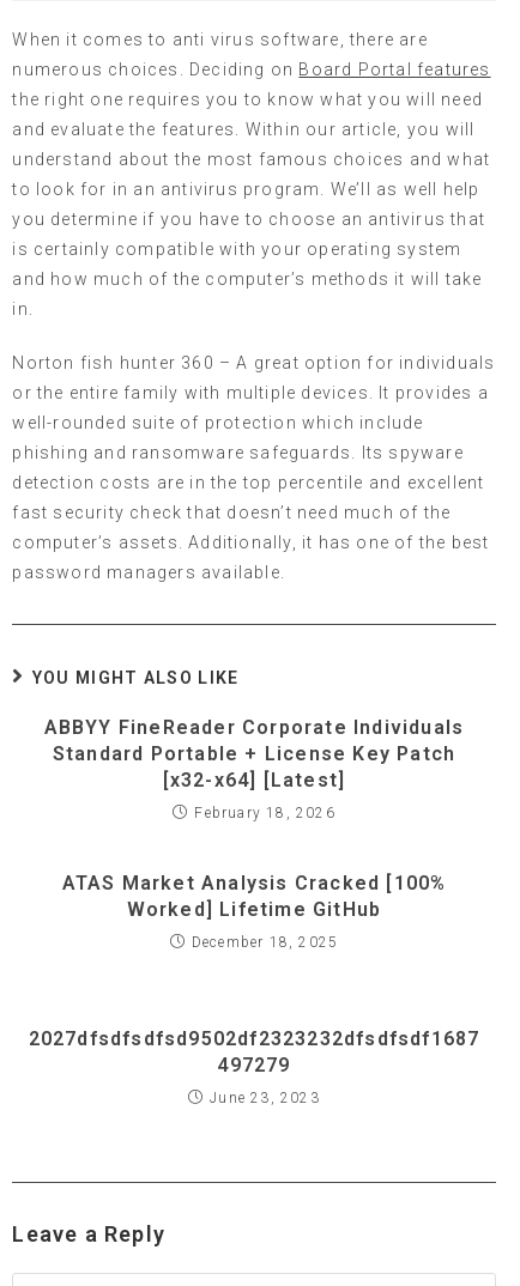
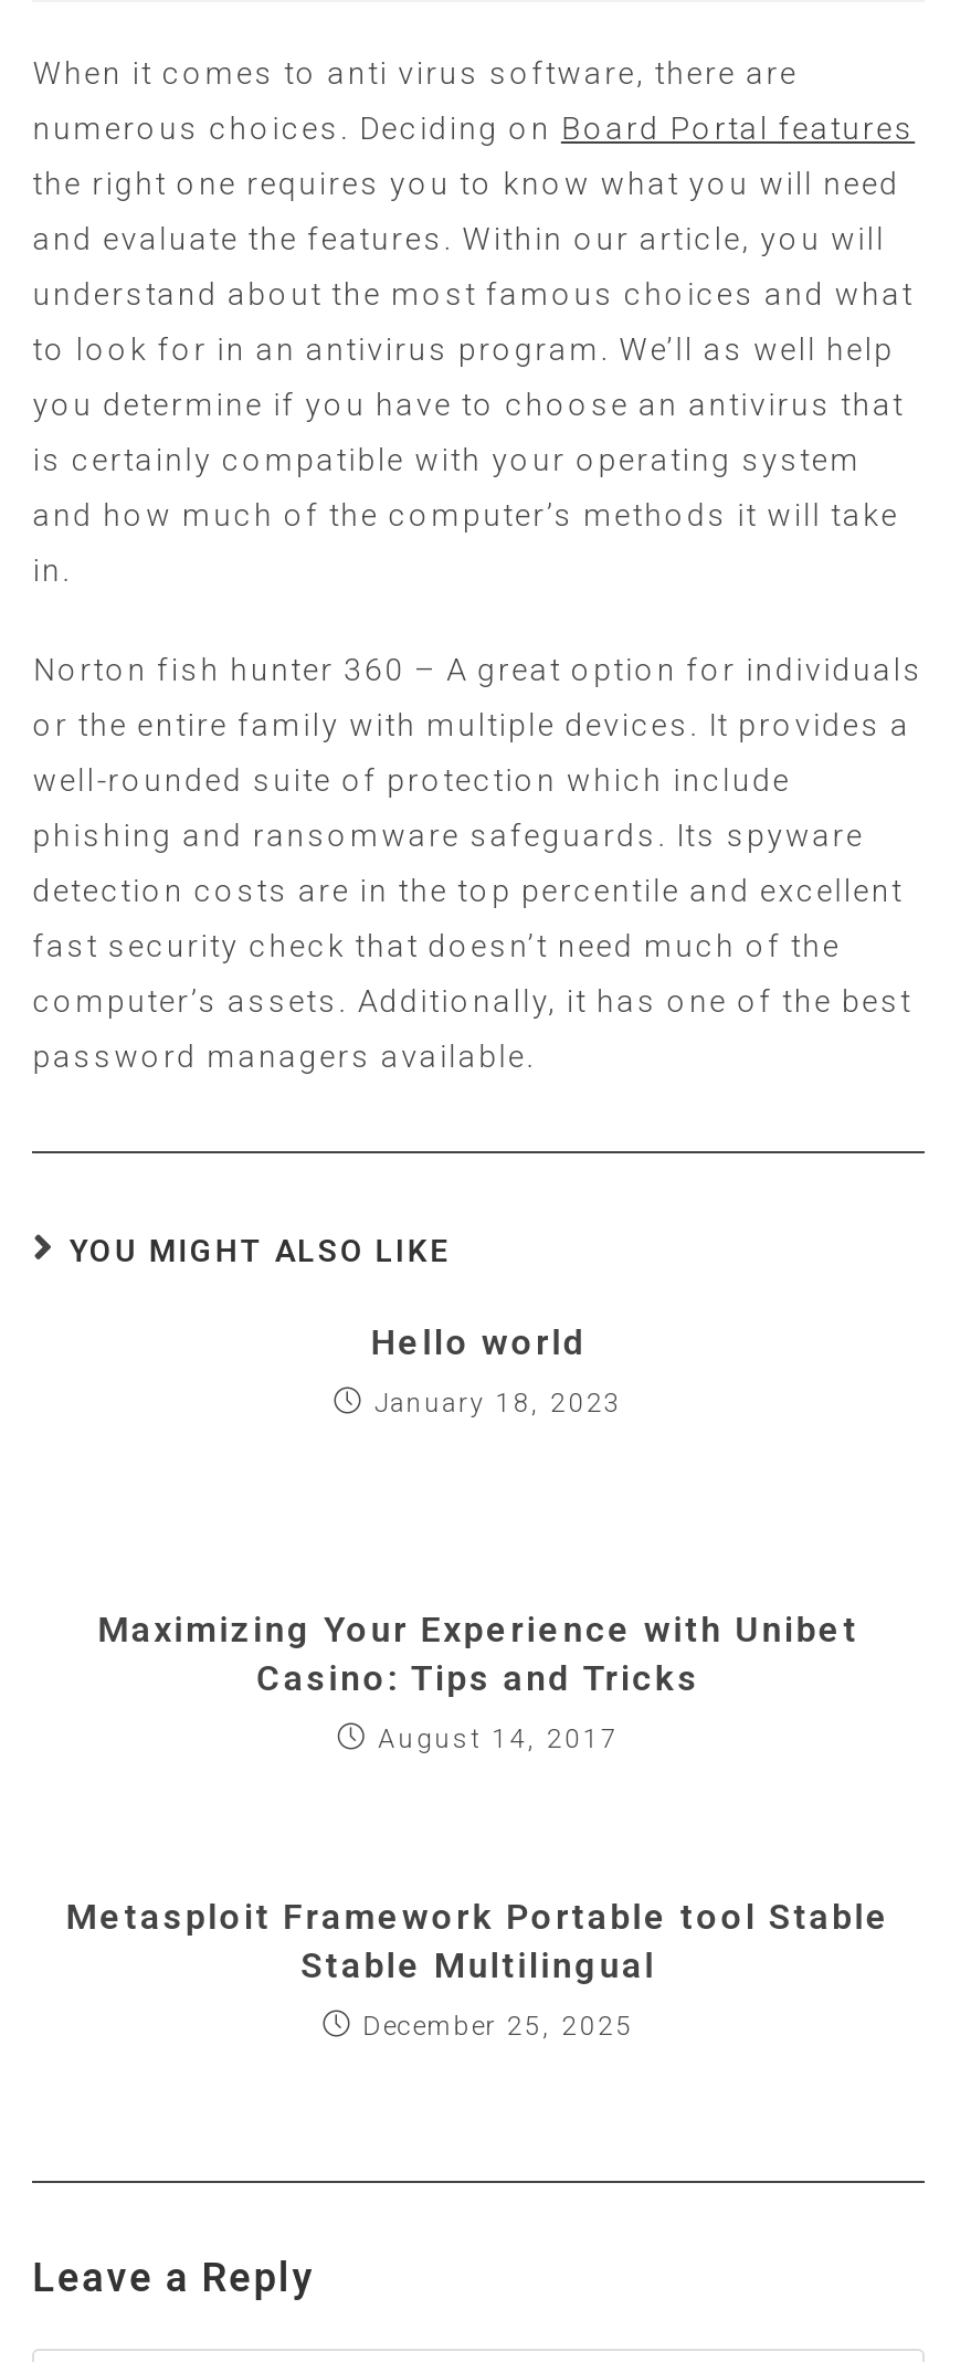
[44,716,464,791] ABBYY FineReader Corporate Individuals | Standard Portable + License Key Patch | [x32-x64] [Latest] -> [371,1321,586,1363] Hello world
[195,805,335,821] February 18, 2026 -> [374,1388,622,1419] January 18, 2023
[62,872,446,921] ATAS Market Analysis Cracked [100% | Worked] Lifetime GitHub -> [98,1609,859,1699] Maximizing Your Experience with Unibet | Casino: Tips and Tricks
[192,934,338,951] December 18, 2025 -> [378,1723,619,1754] August 14, 2017
[28,1027,480,1076] 2027dfsdfsdfsd9502df2323232dfsdfsdf1687 | 497279 -> [66,1896,891,1986] Metasploit Framework Portable tool Stable | Stable Multilingual
[210,1090,320,1106] June 23, 2023 -> [363,2011,634,2042] December 25, 2025

